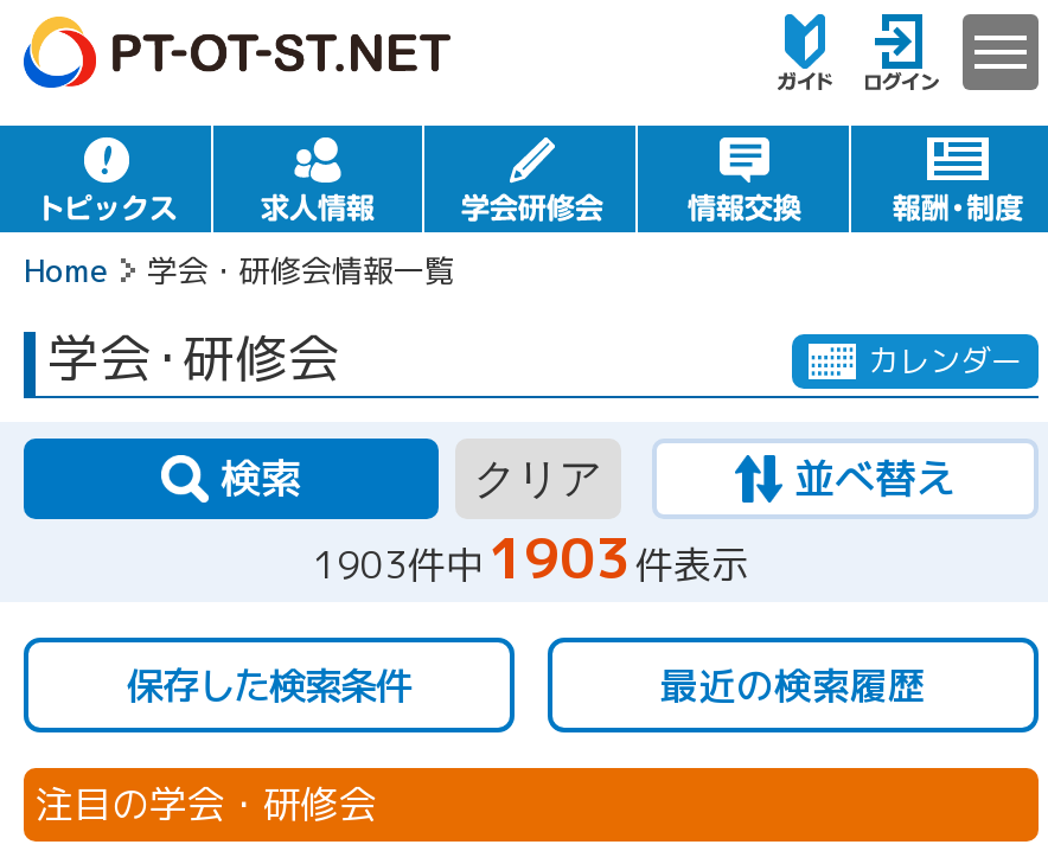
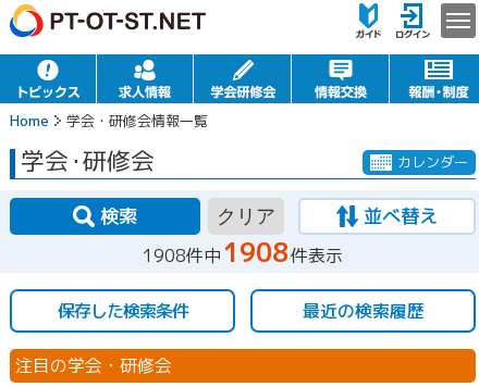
[313,517,749,597] 1903件中 1903 件表示 -> [143,234,343,271] 1908件中 1908 件表示

